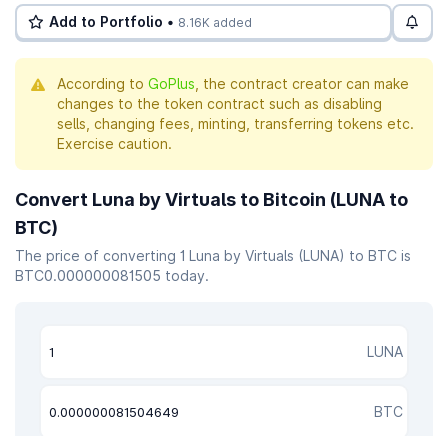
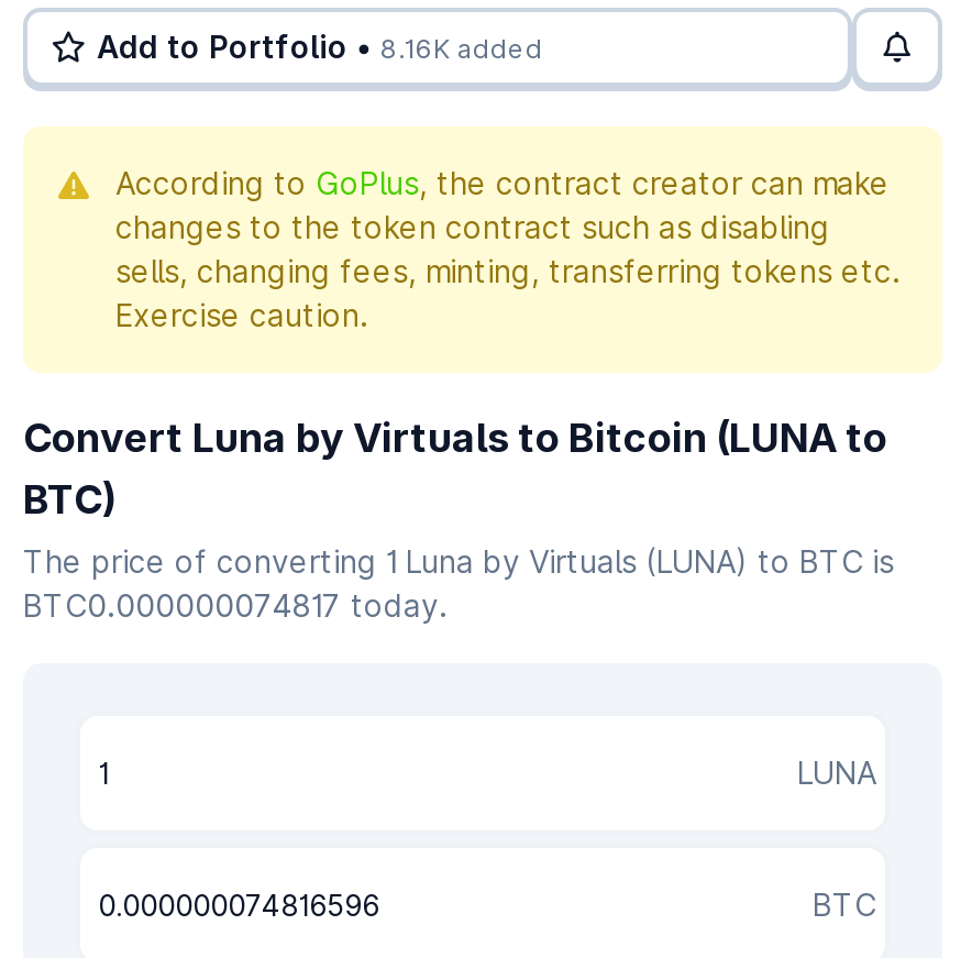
[15,267,209,284] BTC0.000000081505 today. -> [23,586,448,624] BTC0.000000074817 today.

